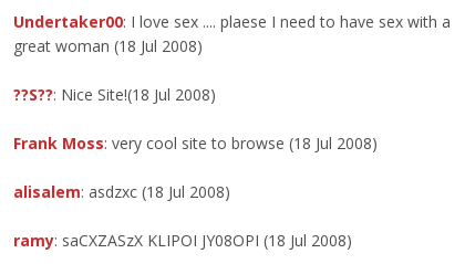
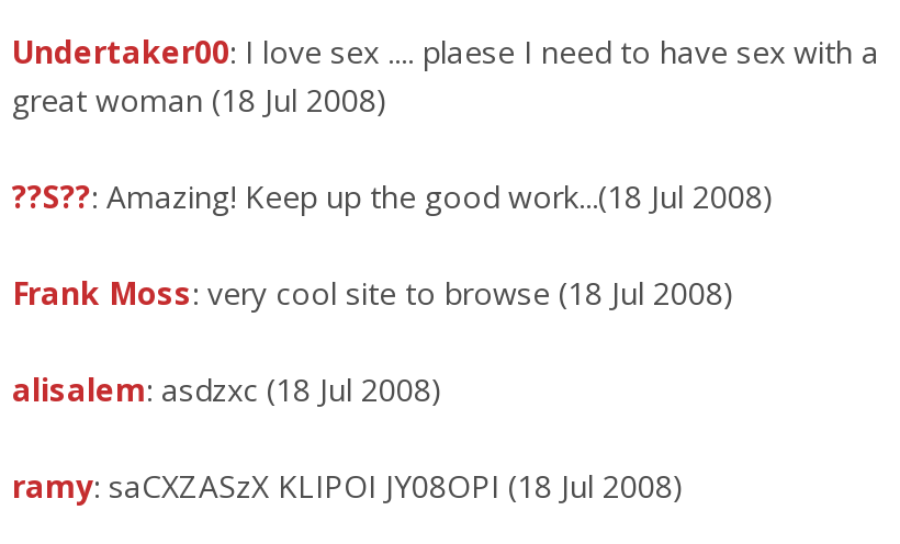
[13,84,216,105] ??S??: Nice Site!(18 Jul 2008) -> [12,175,774,217] ??S??: Amazing! Keep up the good work...(18 Jul 2008)

